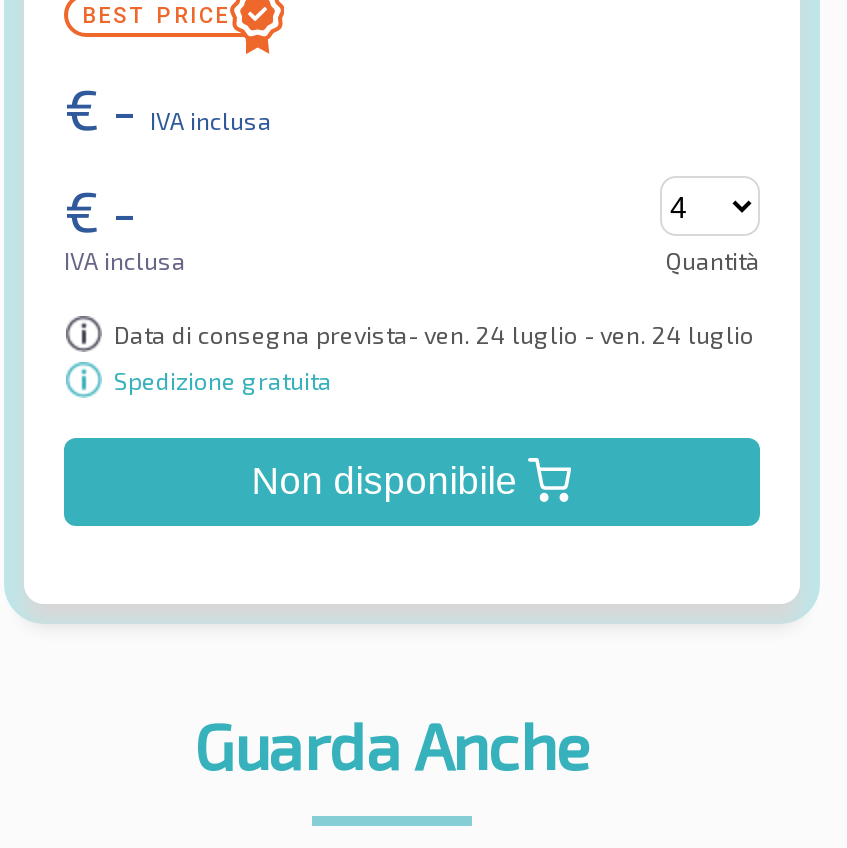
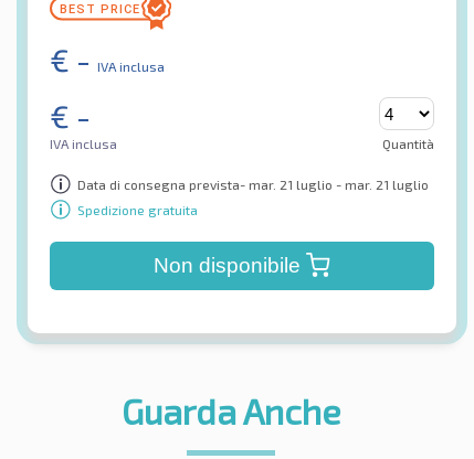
[114,320,754,348] Data di consegna prevista- ven. 24 luglio - ven. 24 luglio -> [77,176,429,192] Data di consegna prevista- mar. 21 luglio - mar. 21 luglio

